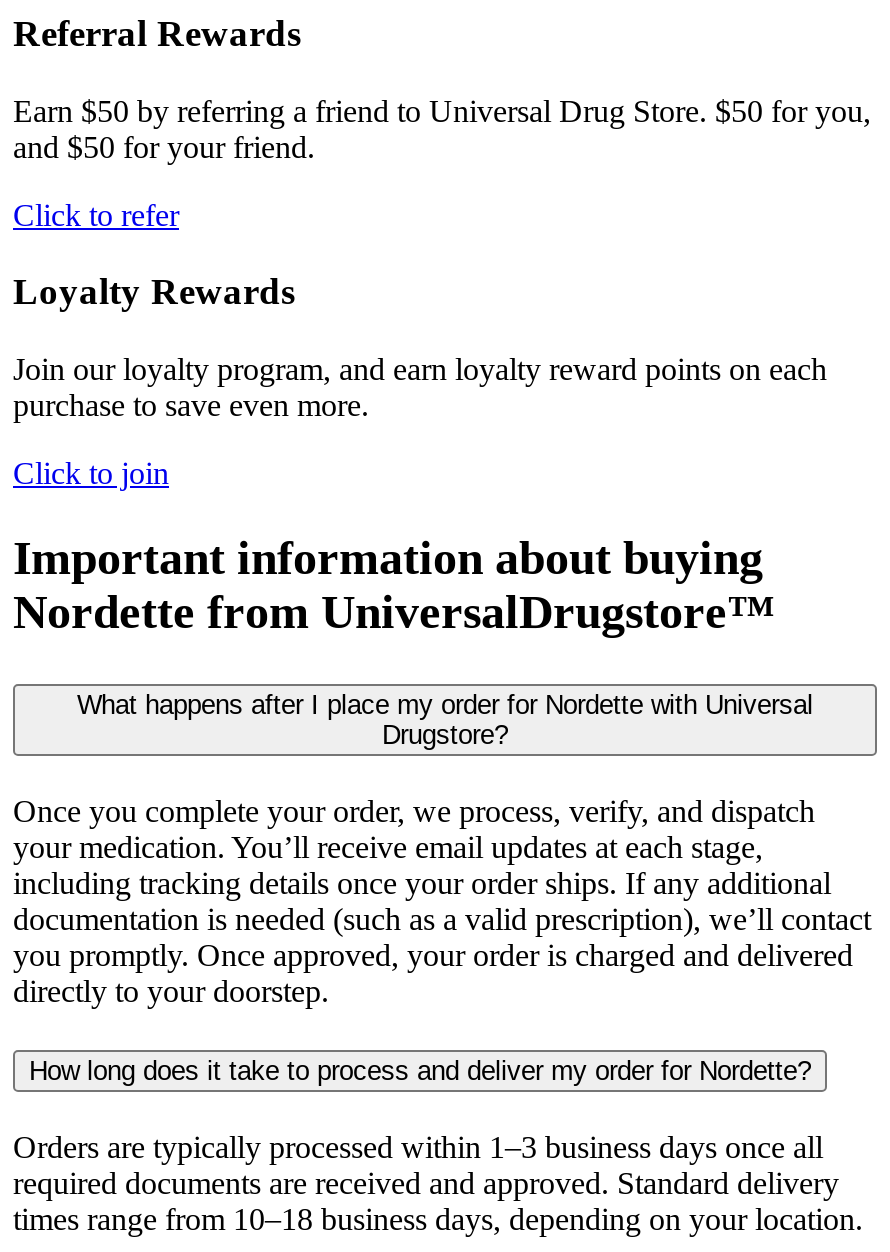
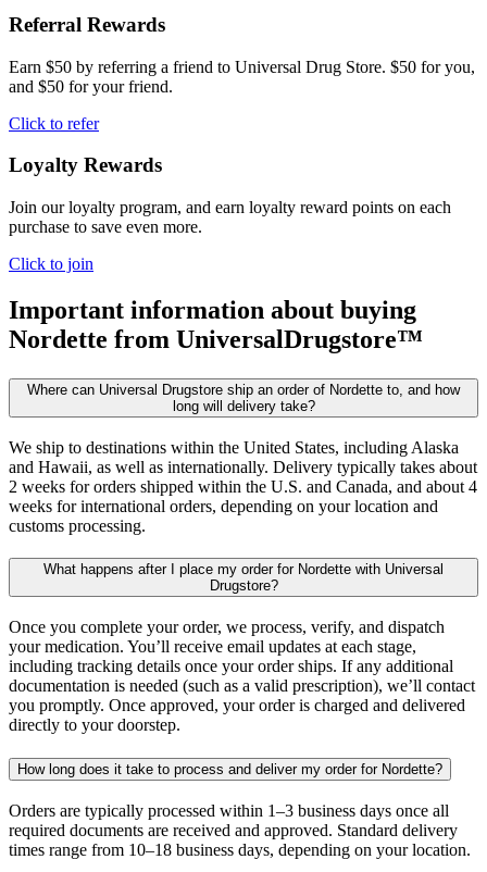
none -> [9,382,477,535] Where can Universal Drugstore ship an order of Nordette to, and how | long will delivery take? | We ship to destinations within the United States, including Alaska | and Hawaii, as well as internationally. Delivery typically takes about | 2 weeks for orders shipped within the U.S. and Canada, and about 4 | weeks for international orders, depending on your location and | customs processing.

